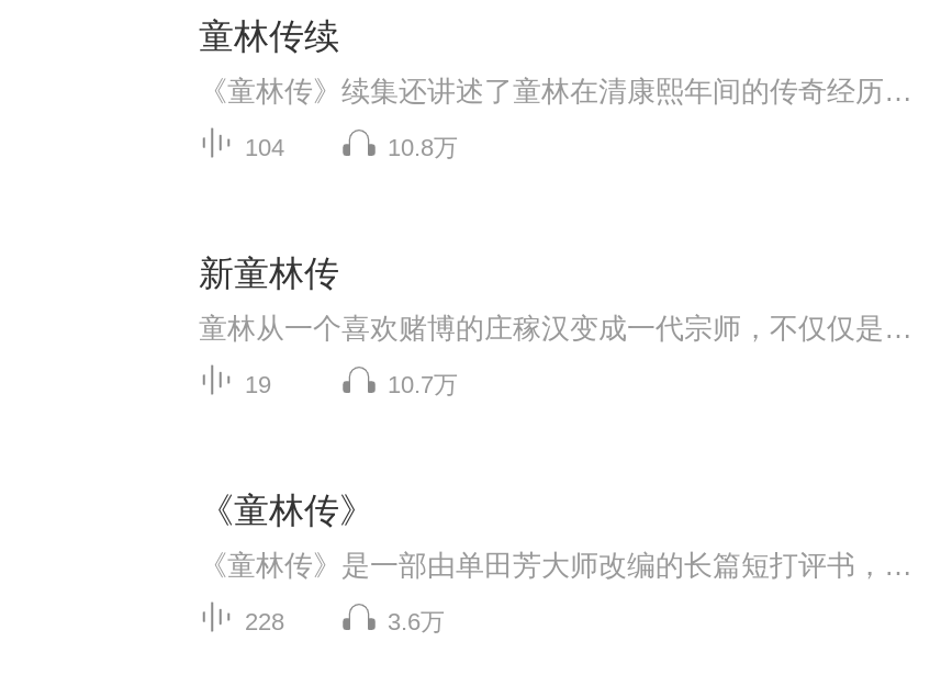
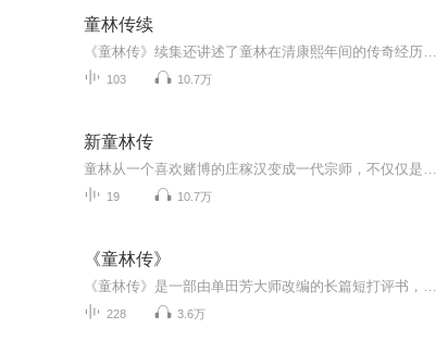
[245,133,284,160] 104 -> [107,73,126,86] 103
[388,133,458,160] 10.8万 -> [177,73,212,86] 10.7万

